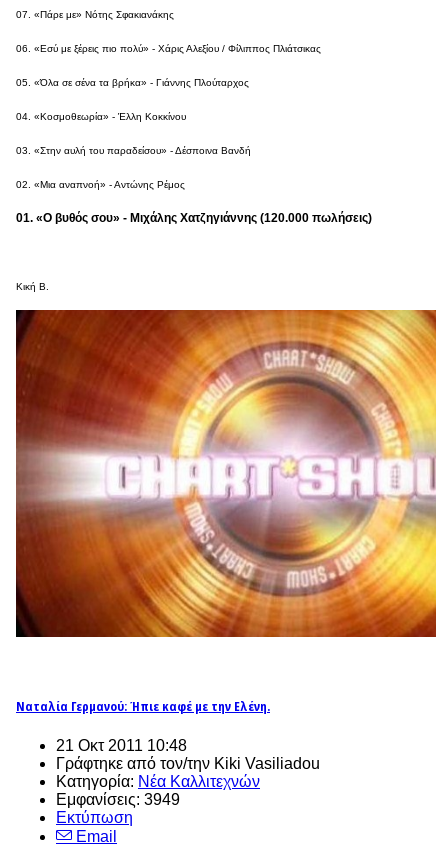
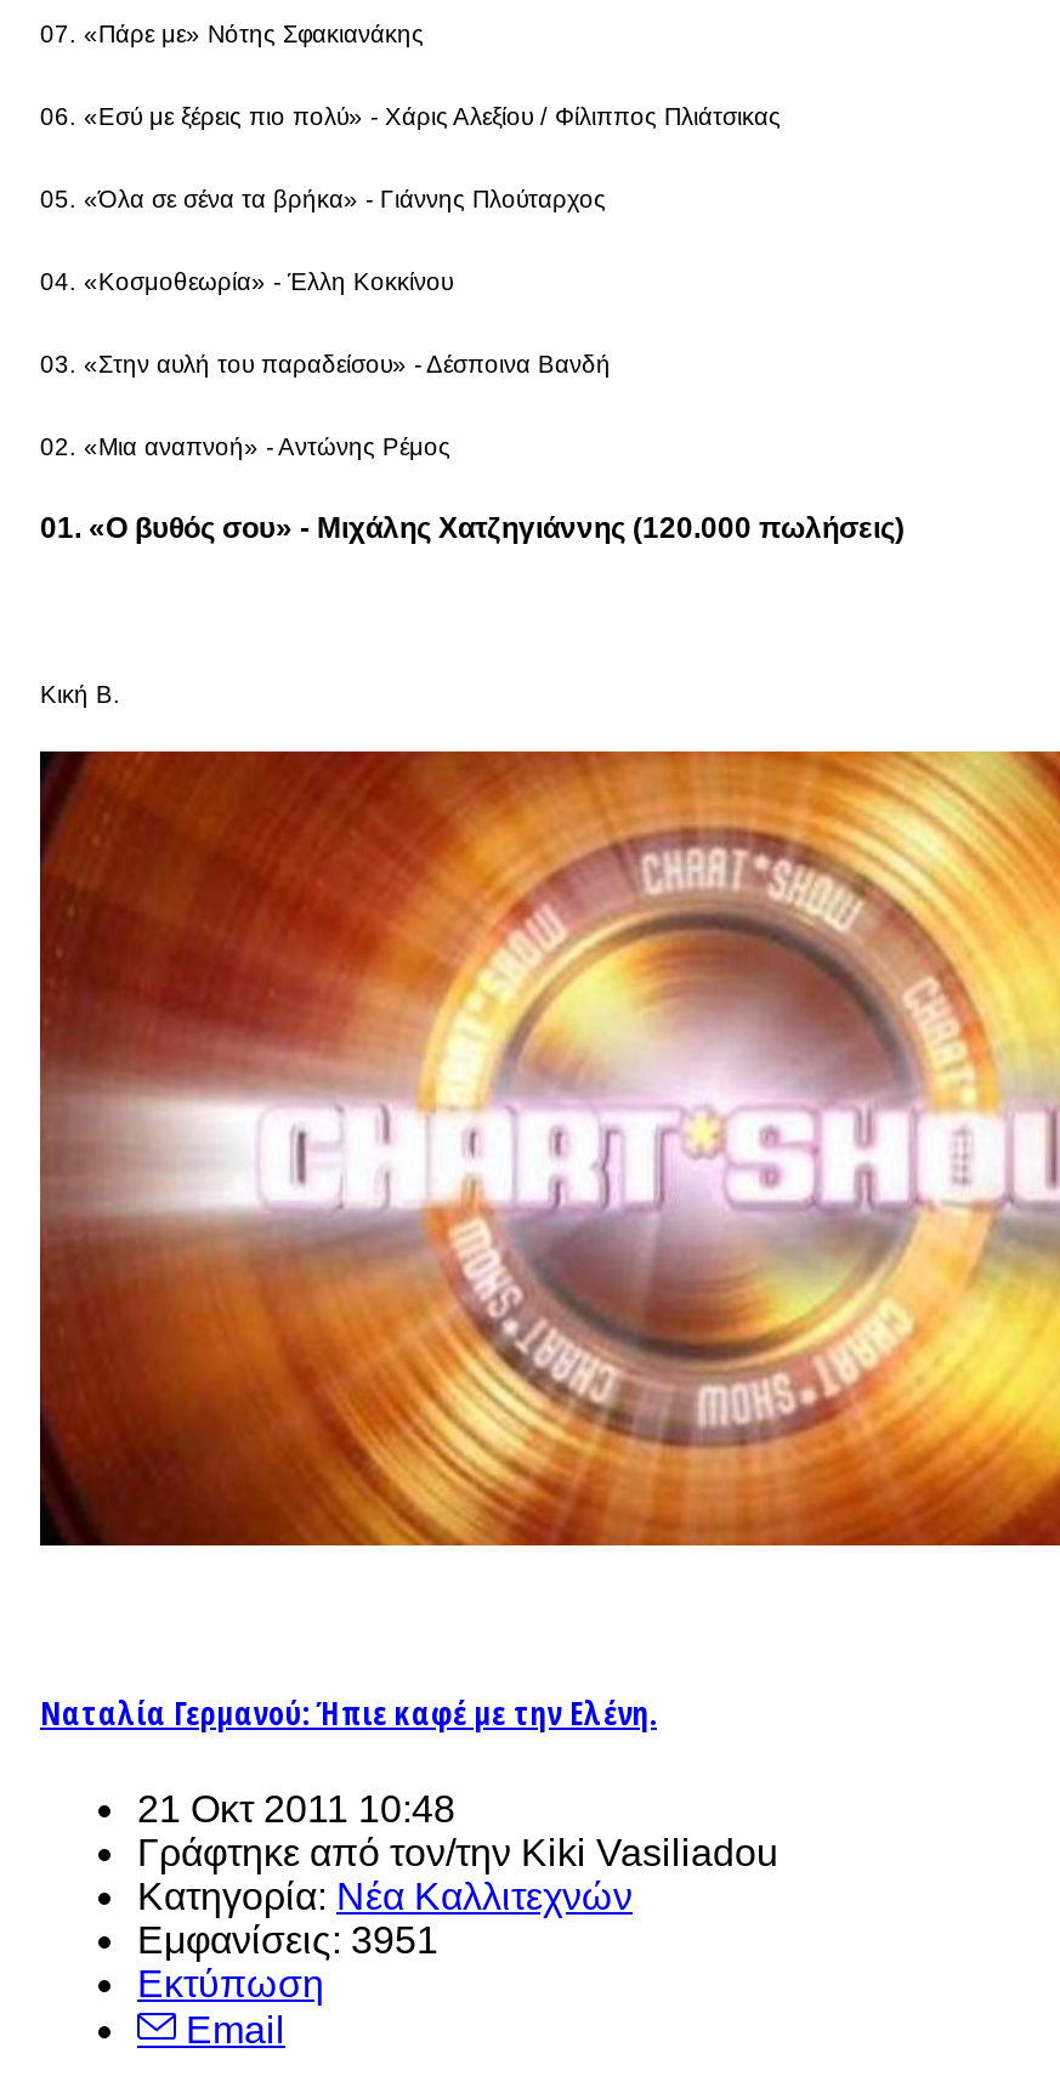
[56,791,180,808] Εμφανίσεις: 3949 -> [137,1920,438,1961] Εμφανίσεις: 3951

